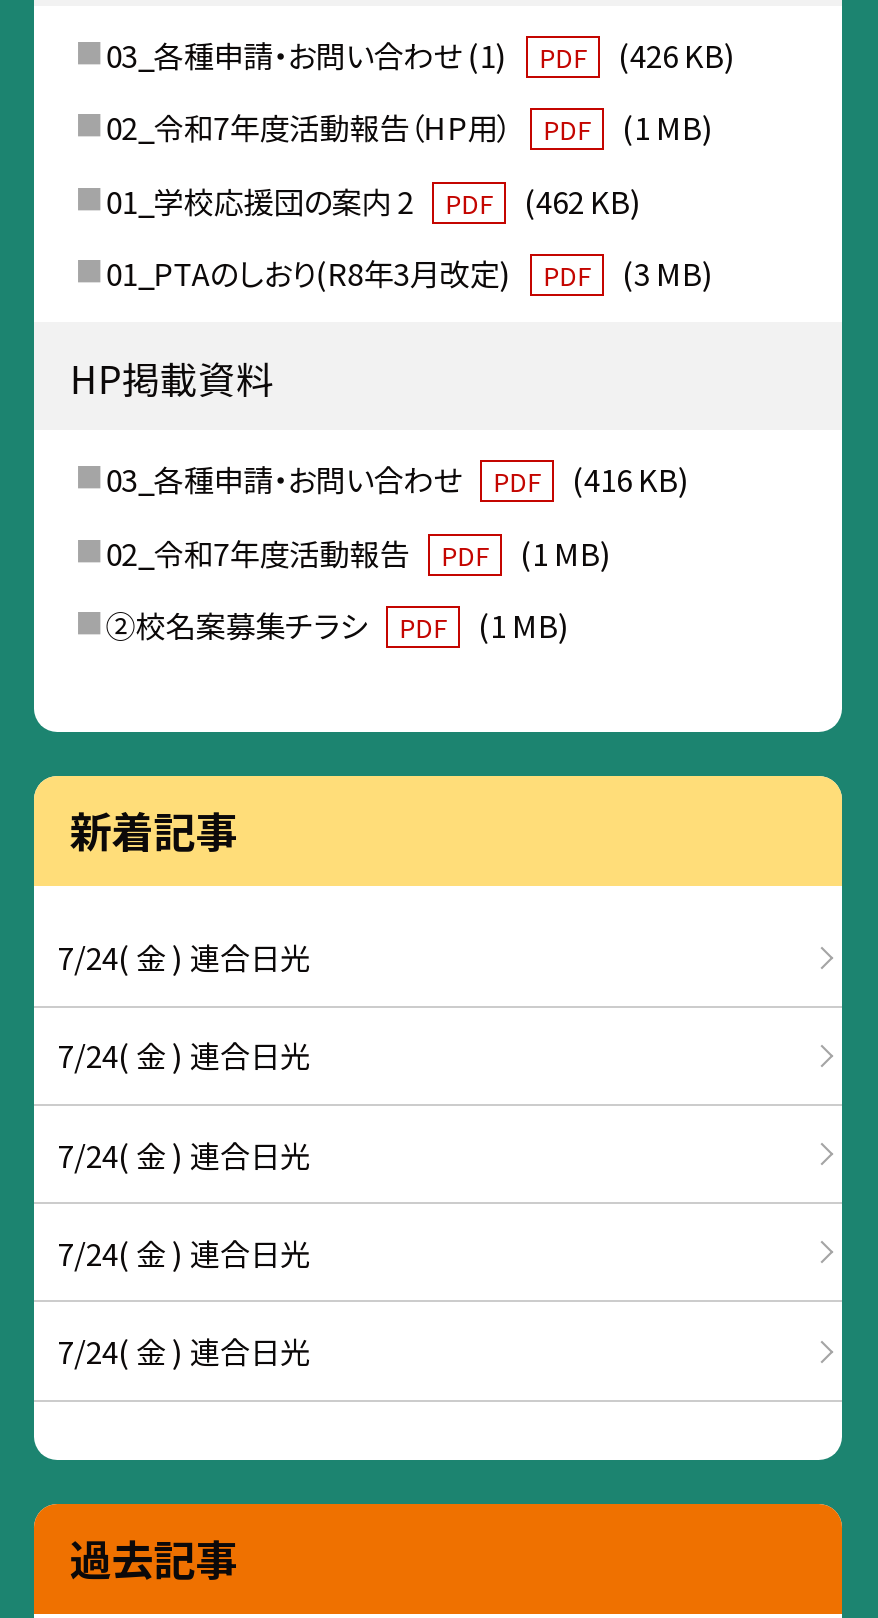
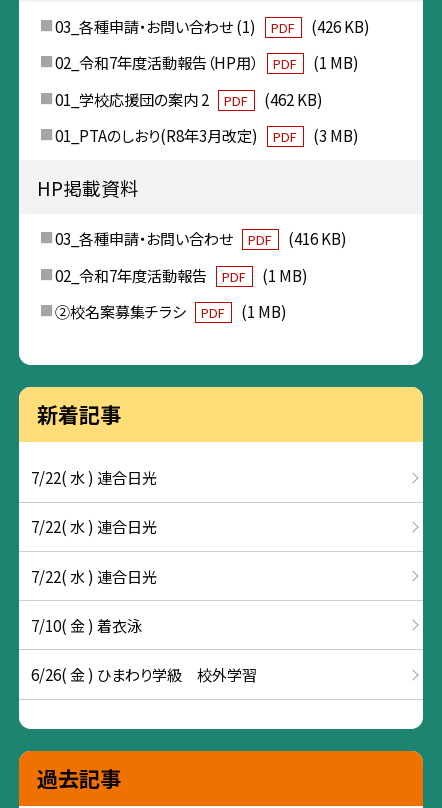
[58,934,310,978] 7/24( 金 ) 連合日光 -> [31,466,157,488] 7/22( 水 ) 連合日光
[58,1033,310,1077] 7/24( 金 ) 連合日光 -> [31,515,157,537] 7/22( 水 ) 連合日光
[58,1131,310,1175] 7/24( 金 ) 連合日光 -> [31,565,157,587] 7/22( 水 ) 連合日光
[58,1230,310,1274] 7/24( 金 ) 連合日光 -> [31,614,142,636] 7/10( 金 ) 着衣泳
[58,1328,310,1372] 7/24( 金 ) 連合日光 -> [31,663,257,685] 6/26( 金 ) ひまわり学級 校外学習

